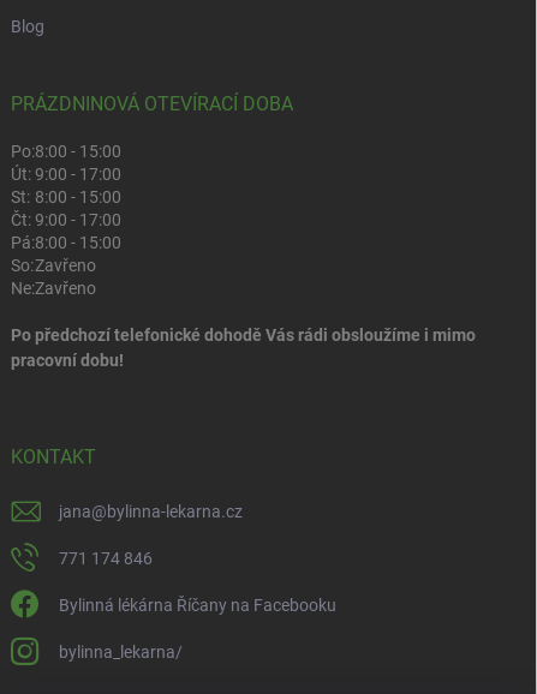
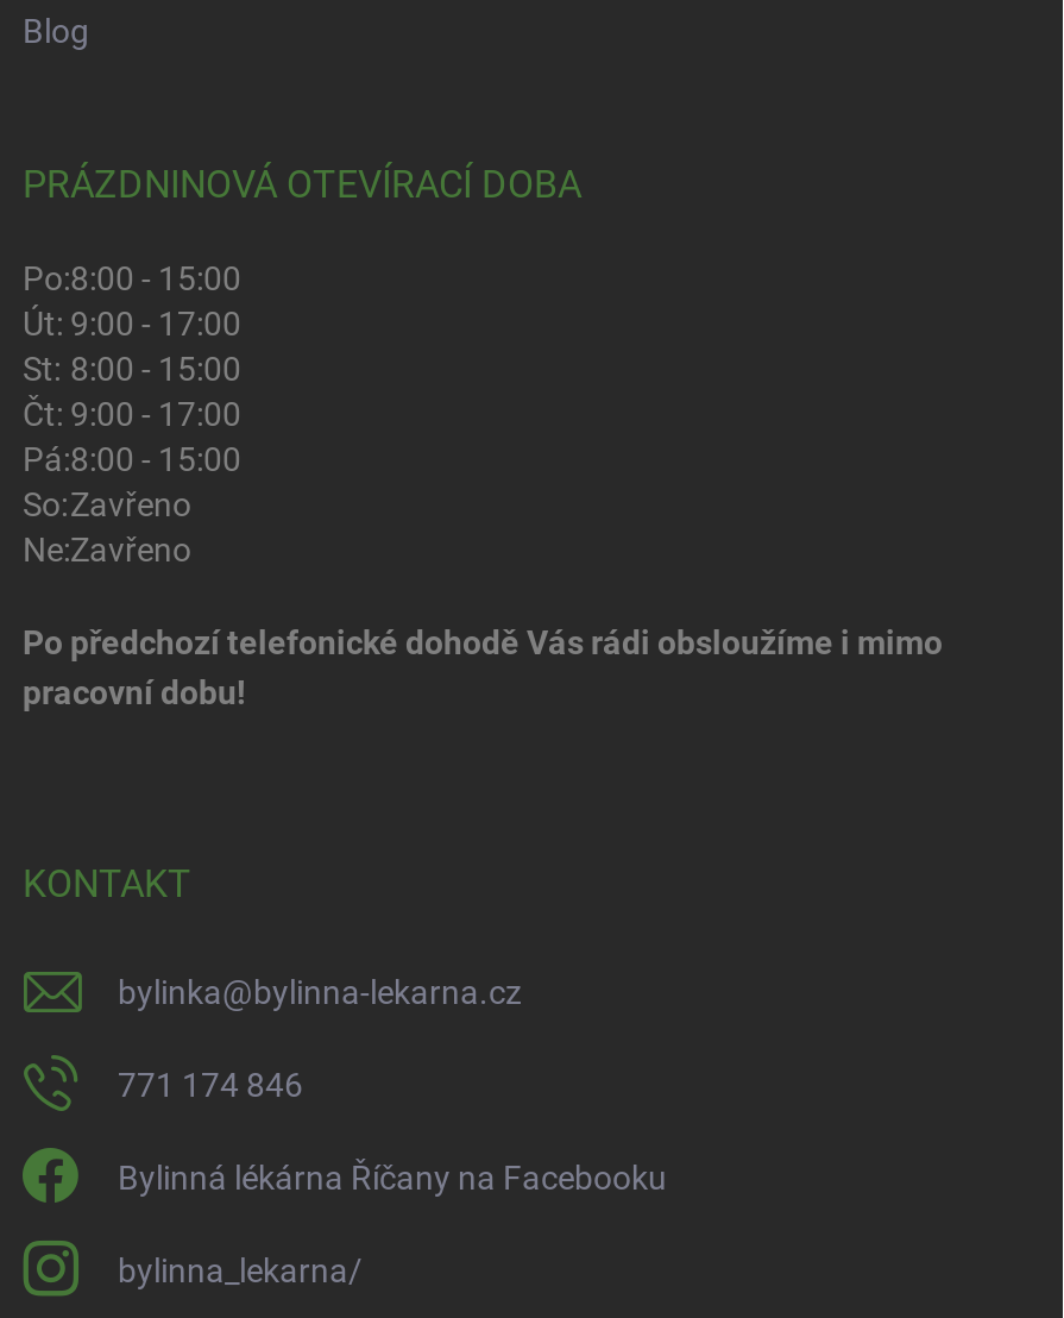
[59,502,243,521] jana@bylinna-lekarna.cz -> [118,972,522,1010] bylinka@bylinna-lekarna.cz

